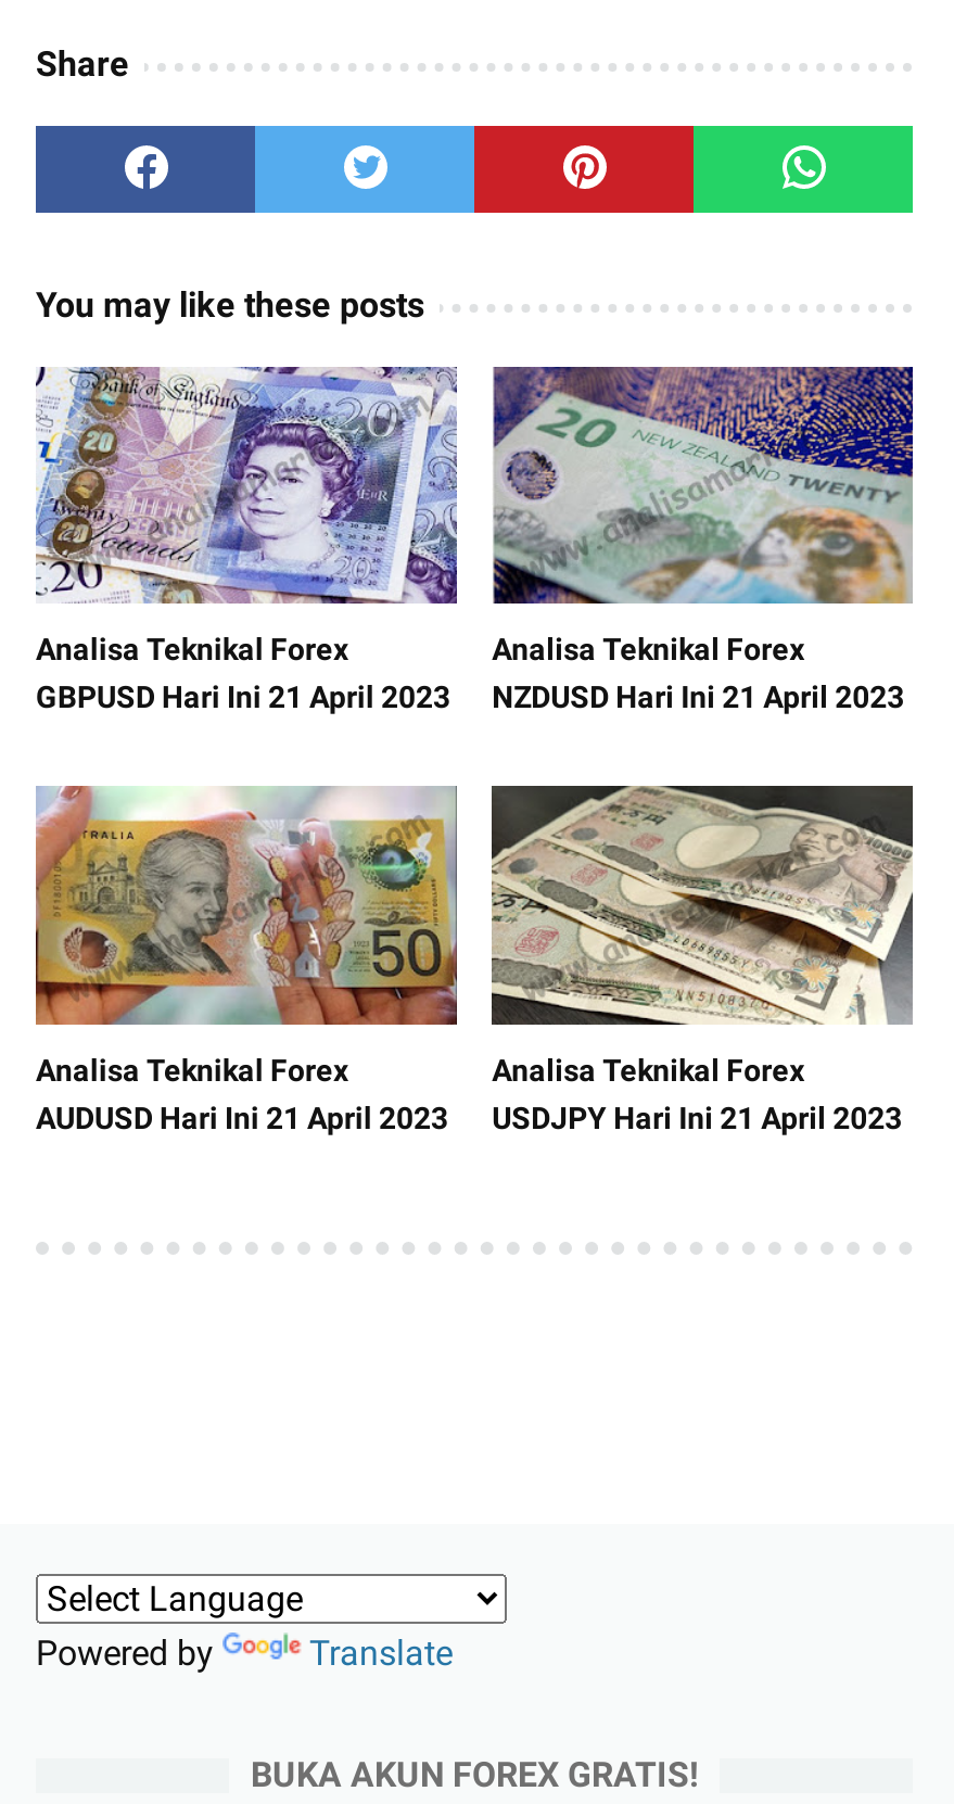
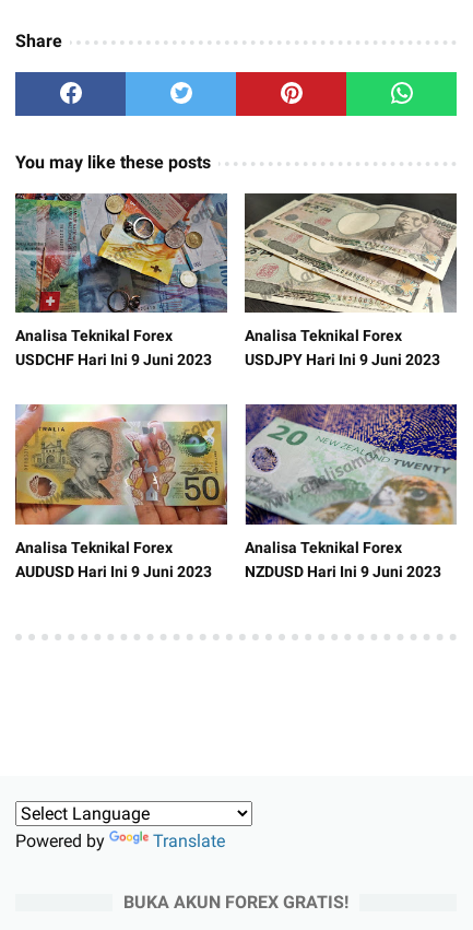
[36,365,457,715] [image] | GBPUSD Hari Ini 21 April 2023 -> [14,192,228,369] [image] | USDCHF Hari Ini 9 Juni 2023
moved [494,365,915,606] -> [245,403,458,526]: [image]
[492,680,904,715] NZDUSD Hari Ini 21 April 2023 -> [245,351,440,369] USDJPY Hari Ini 9 Juni 2023
moved [489,784,913,1025] -> [245,192,458,313]: [image]
[36,1100,448,1134] AUDUSD Hari Ini 21 April 2023 -> [15,562,212,580] AUDUSD Hari Ini 9 Juni 2023
[492,1100,902,1134] USDJPY Hari Ini 21 April 2023 -> [245,562,441,580] NZDUSD Hari Ini 9 Juni 2023

